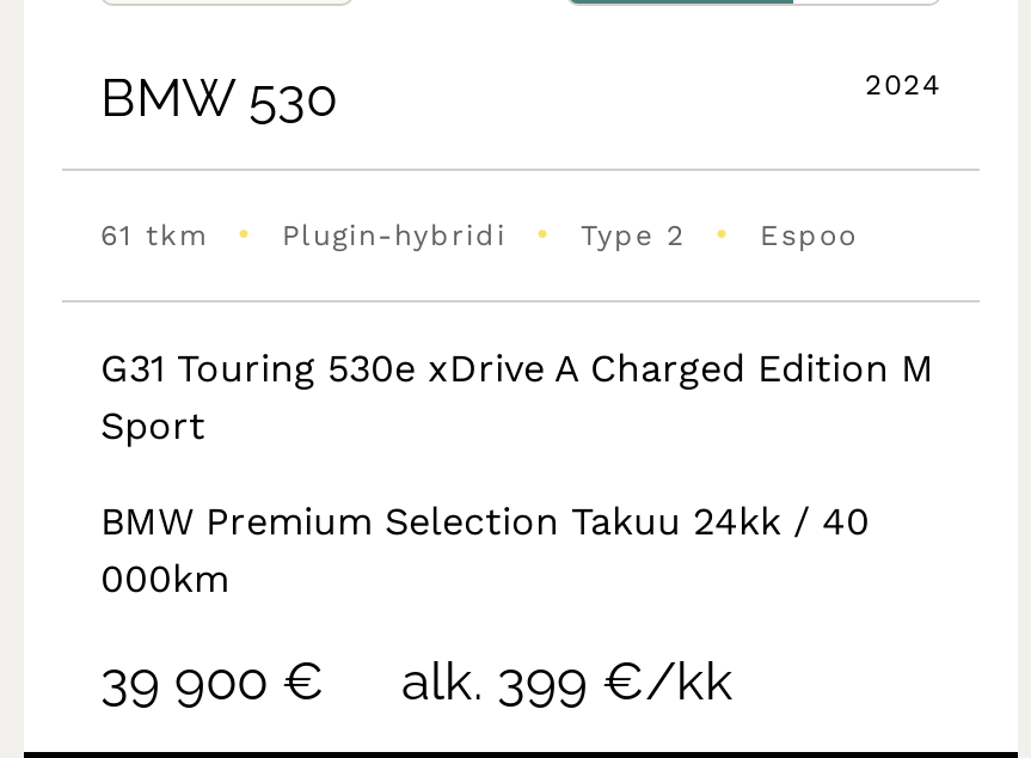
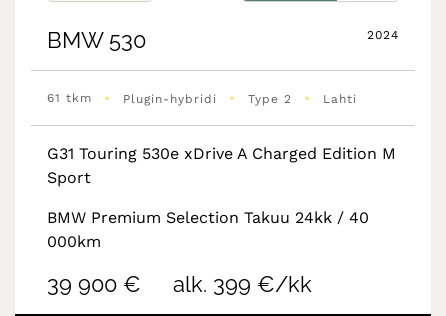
[760,220,858,253] Espoo -> [323,92,357,106] Lahti

